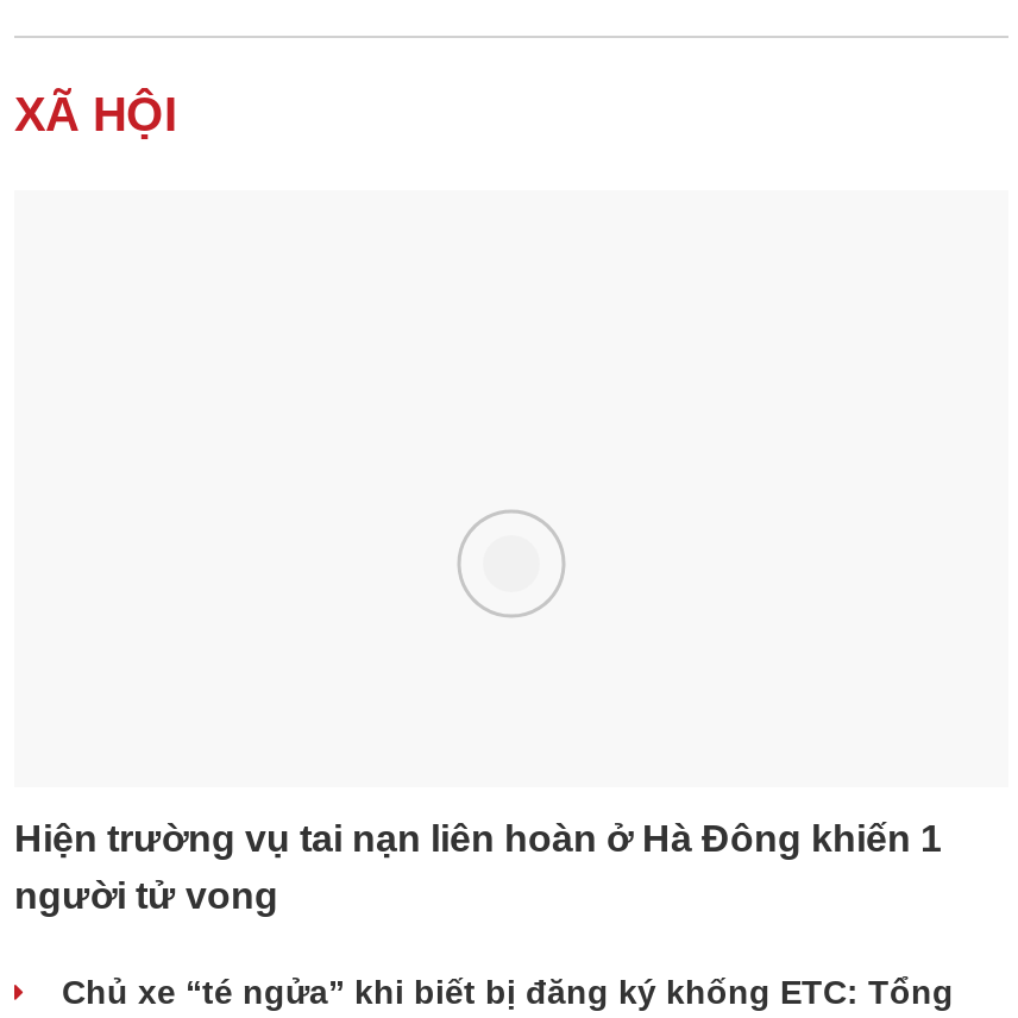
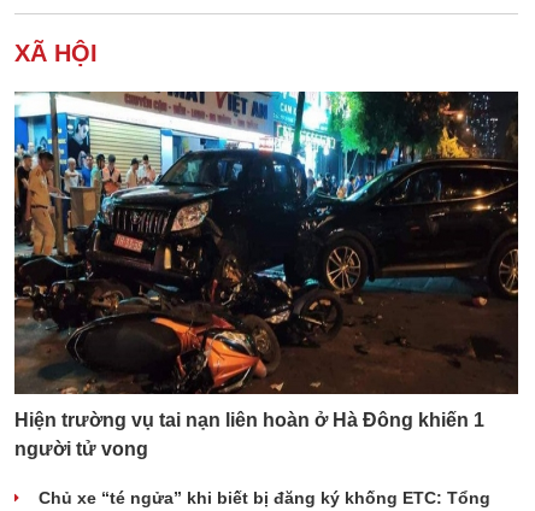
none -> [13,90,519,395] [image]

